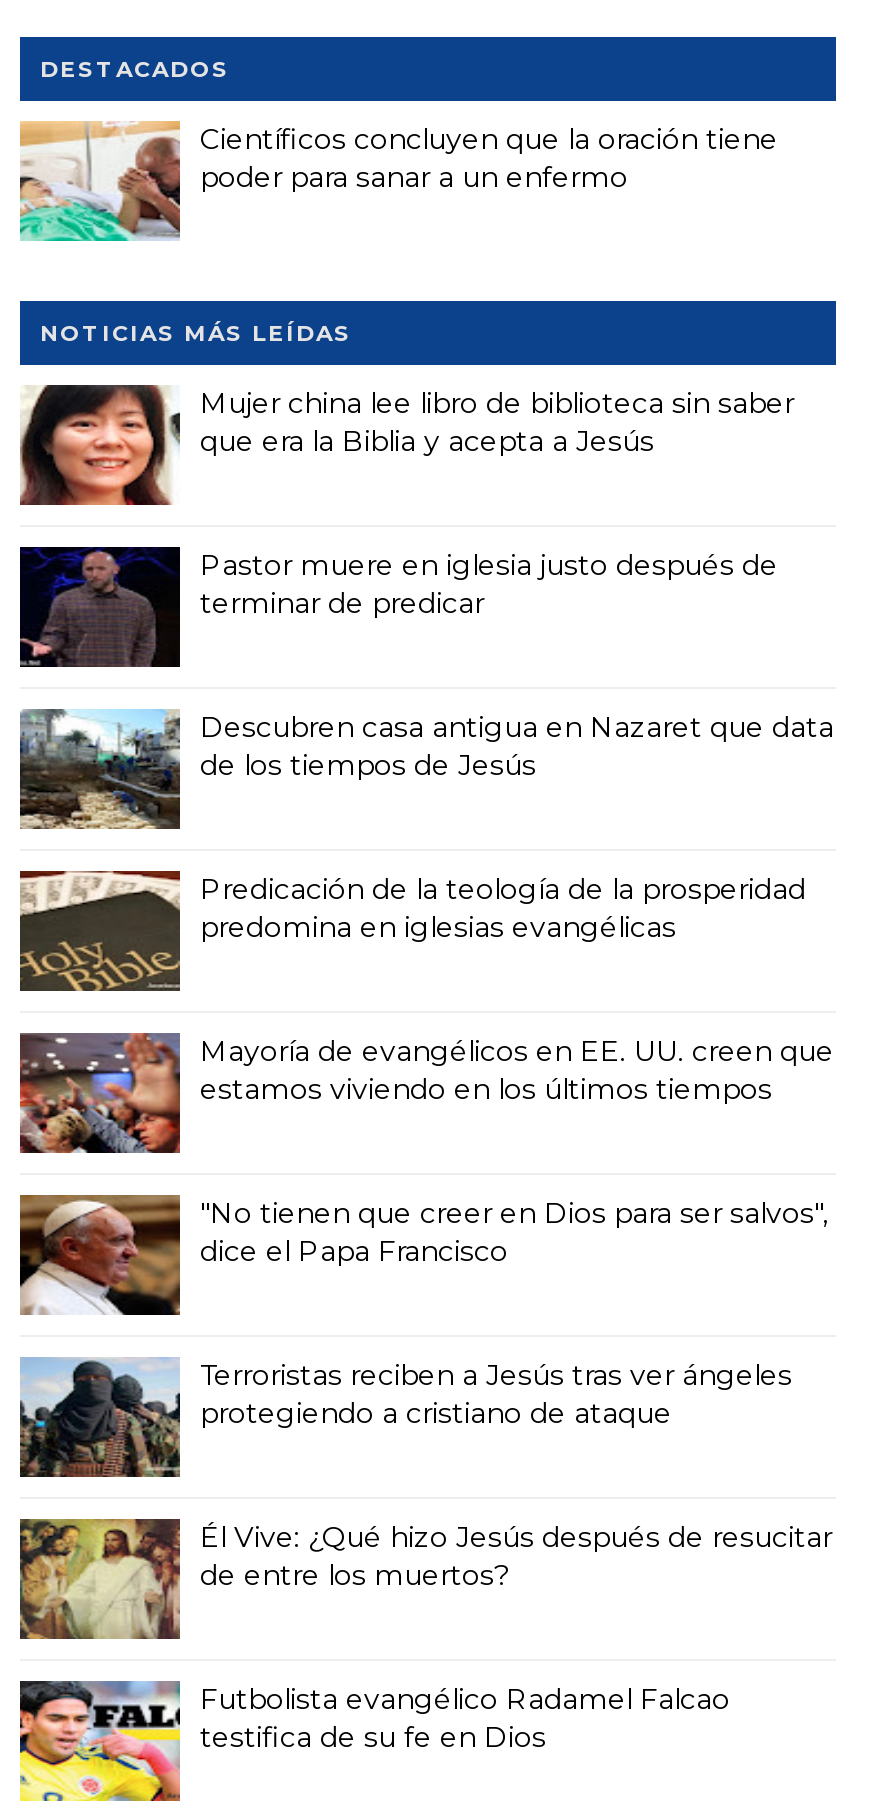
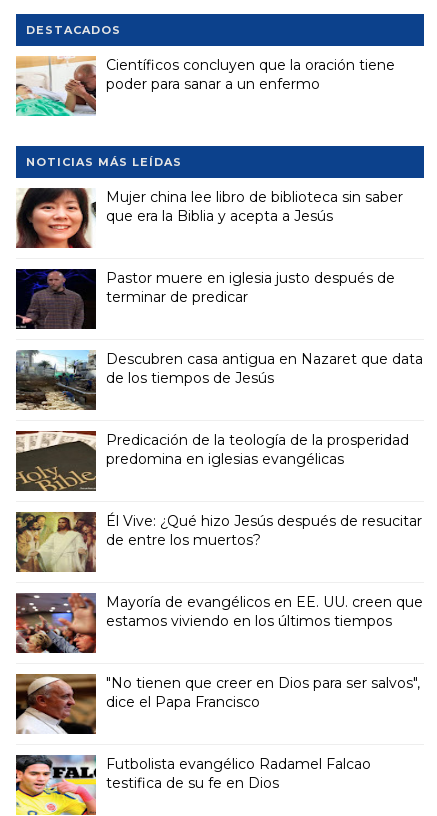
moved [16,1031,834,1268] -> [14,592,423,711]: [image] | Mayoría de evangélicos en EE. UU. creen que | estamos viviendo en los últimos tiempos | "No tienen que creer en Dios para ser salvos", | dice el Papa Francisco
[20,1356,792,1479] [image] | Terroristas reciben a Jesús tras ver ángeles | protegiendo a cristiano de ataque -> none
moved [20,1518,832,1641] -> [16,512,422,573]: [image] | Él Vive: ¿Qué hizo Jesús después de resucitar | de entre los muertos?

